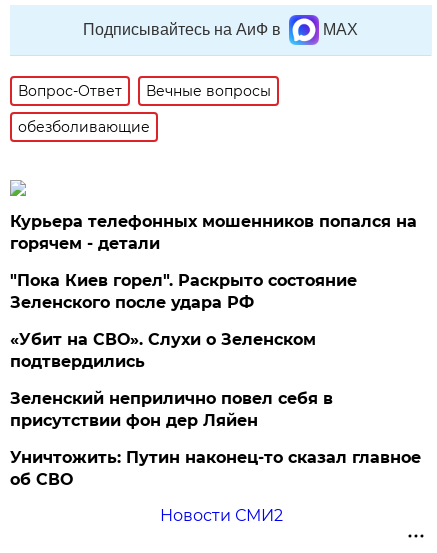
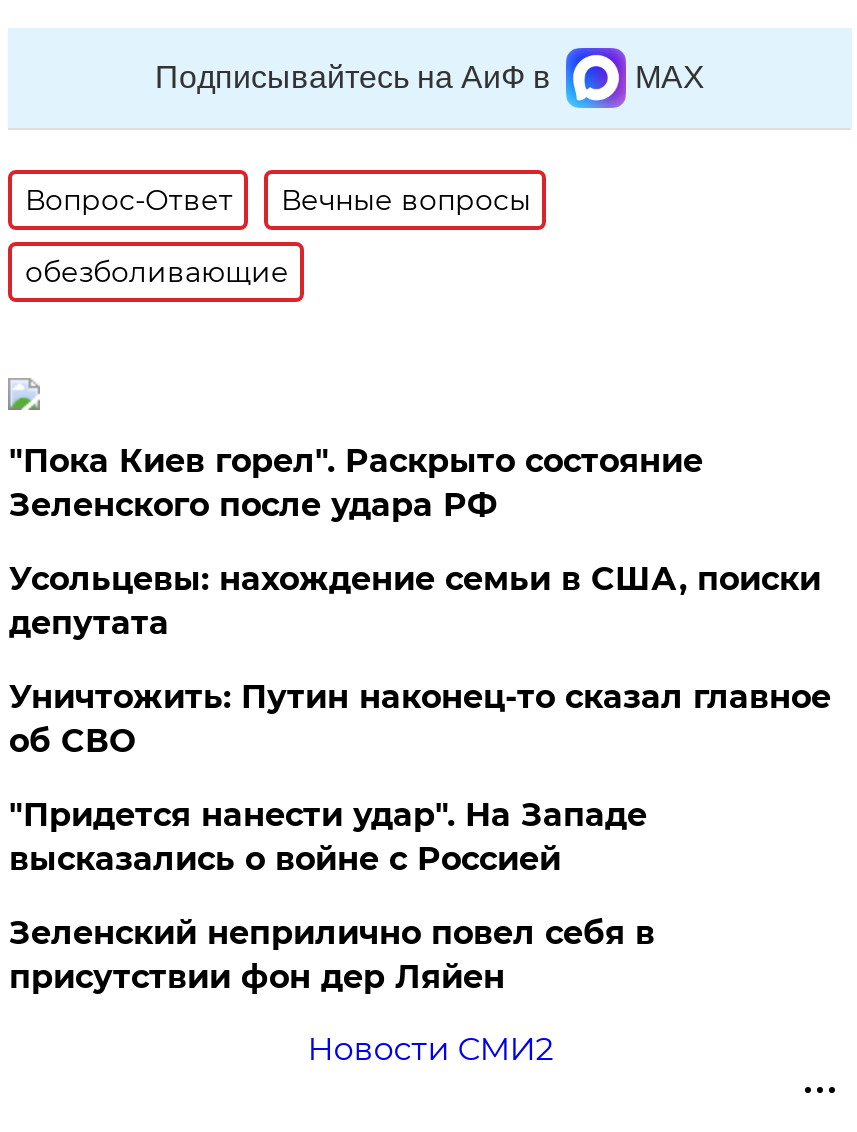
[10,212,417,253] Курьера телефонных мошенников попался на | горячем - детали -> none
moved [10,271,357,312] -> [9,442,703,524]: "Пока Киев горел". Раскрыто состояние | Зеленского после удара РФ
[10,330,316,371] «Убит на СВО». Слухи о Зеленском | подтвердились -> [9,560,821,878] Усольцевы: нахождение семьи в США, поиски | депутата | "Придется нанести удар". На Западе | высказались о войне с Россией
moved [10,389,333,430] -> [9,914,655,996]: Зеленский неприлично повел cебя в | присутствии фон дер Ляйен
moved [10,448,421,489] -> [9,678,831,760]: Уничтожить: Путин наконец-то сказал главное | об СВО

